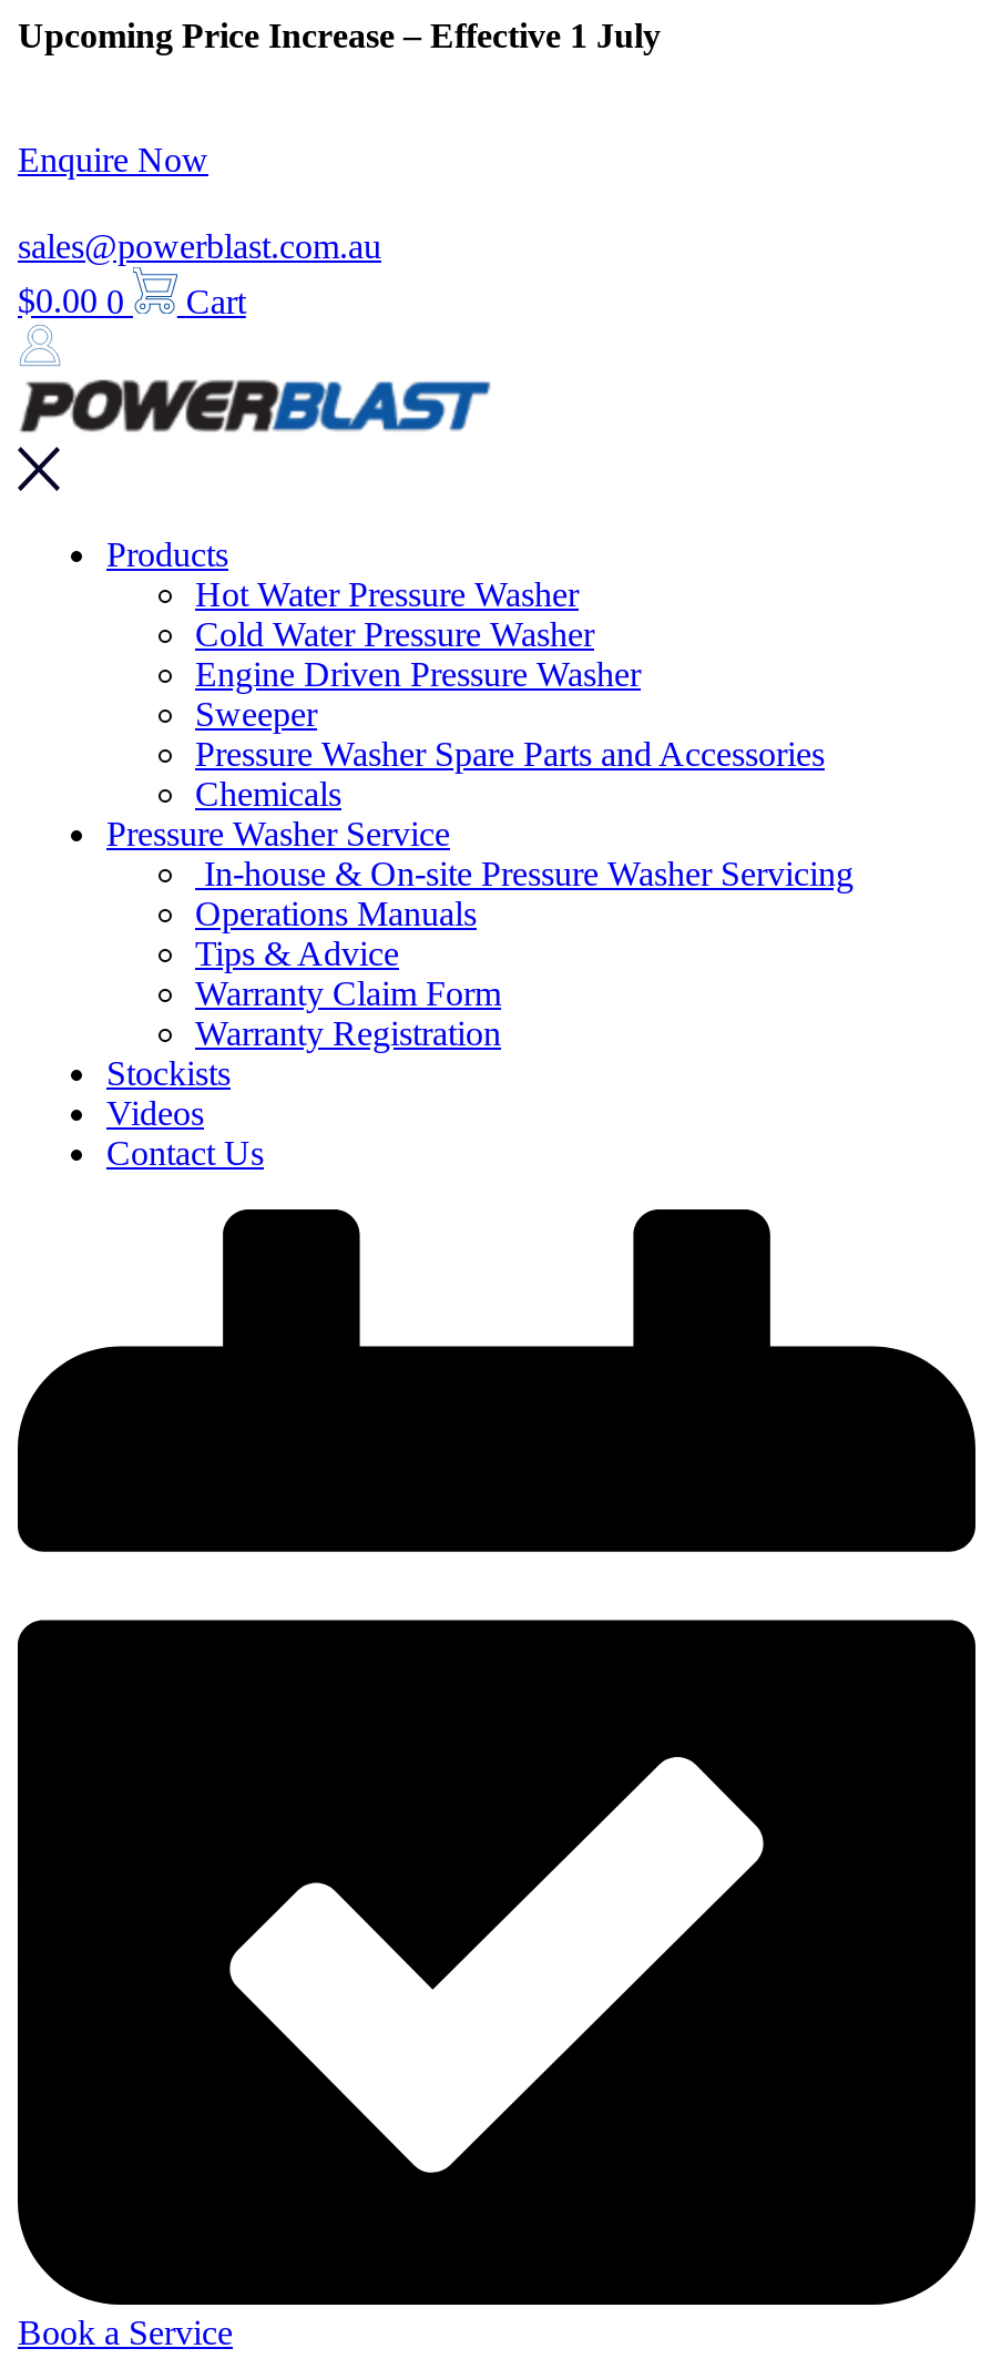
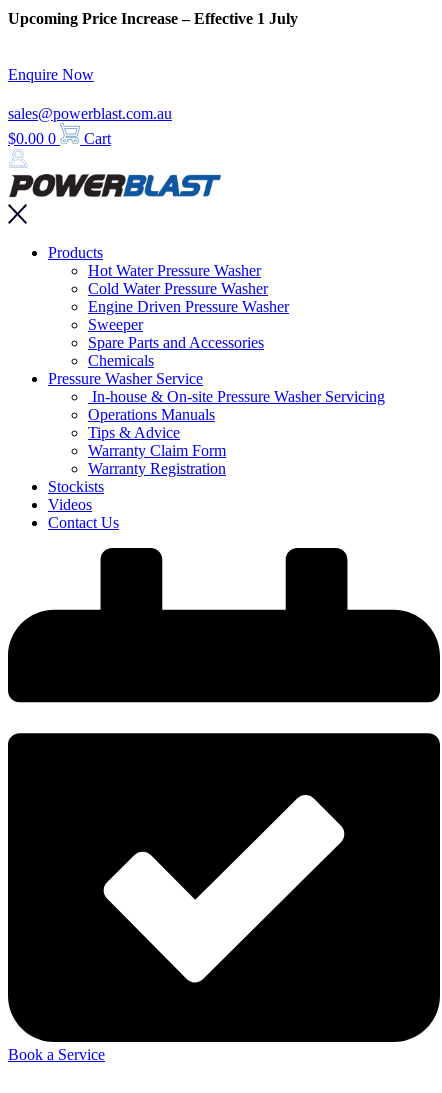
[195,735,825,772] Pressure Washer Spare Parts and Accessories -> [88,334,264,351] Spare Parts and Accessories

